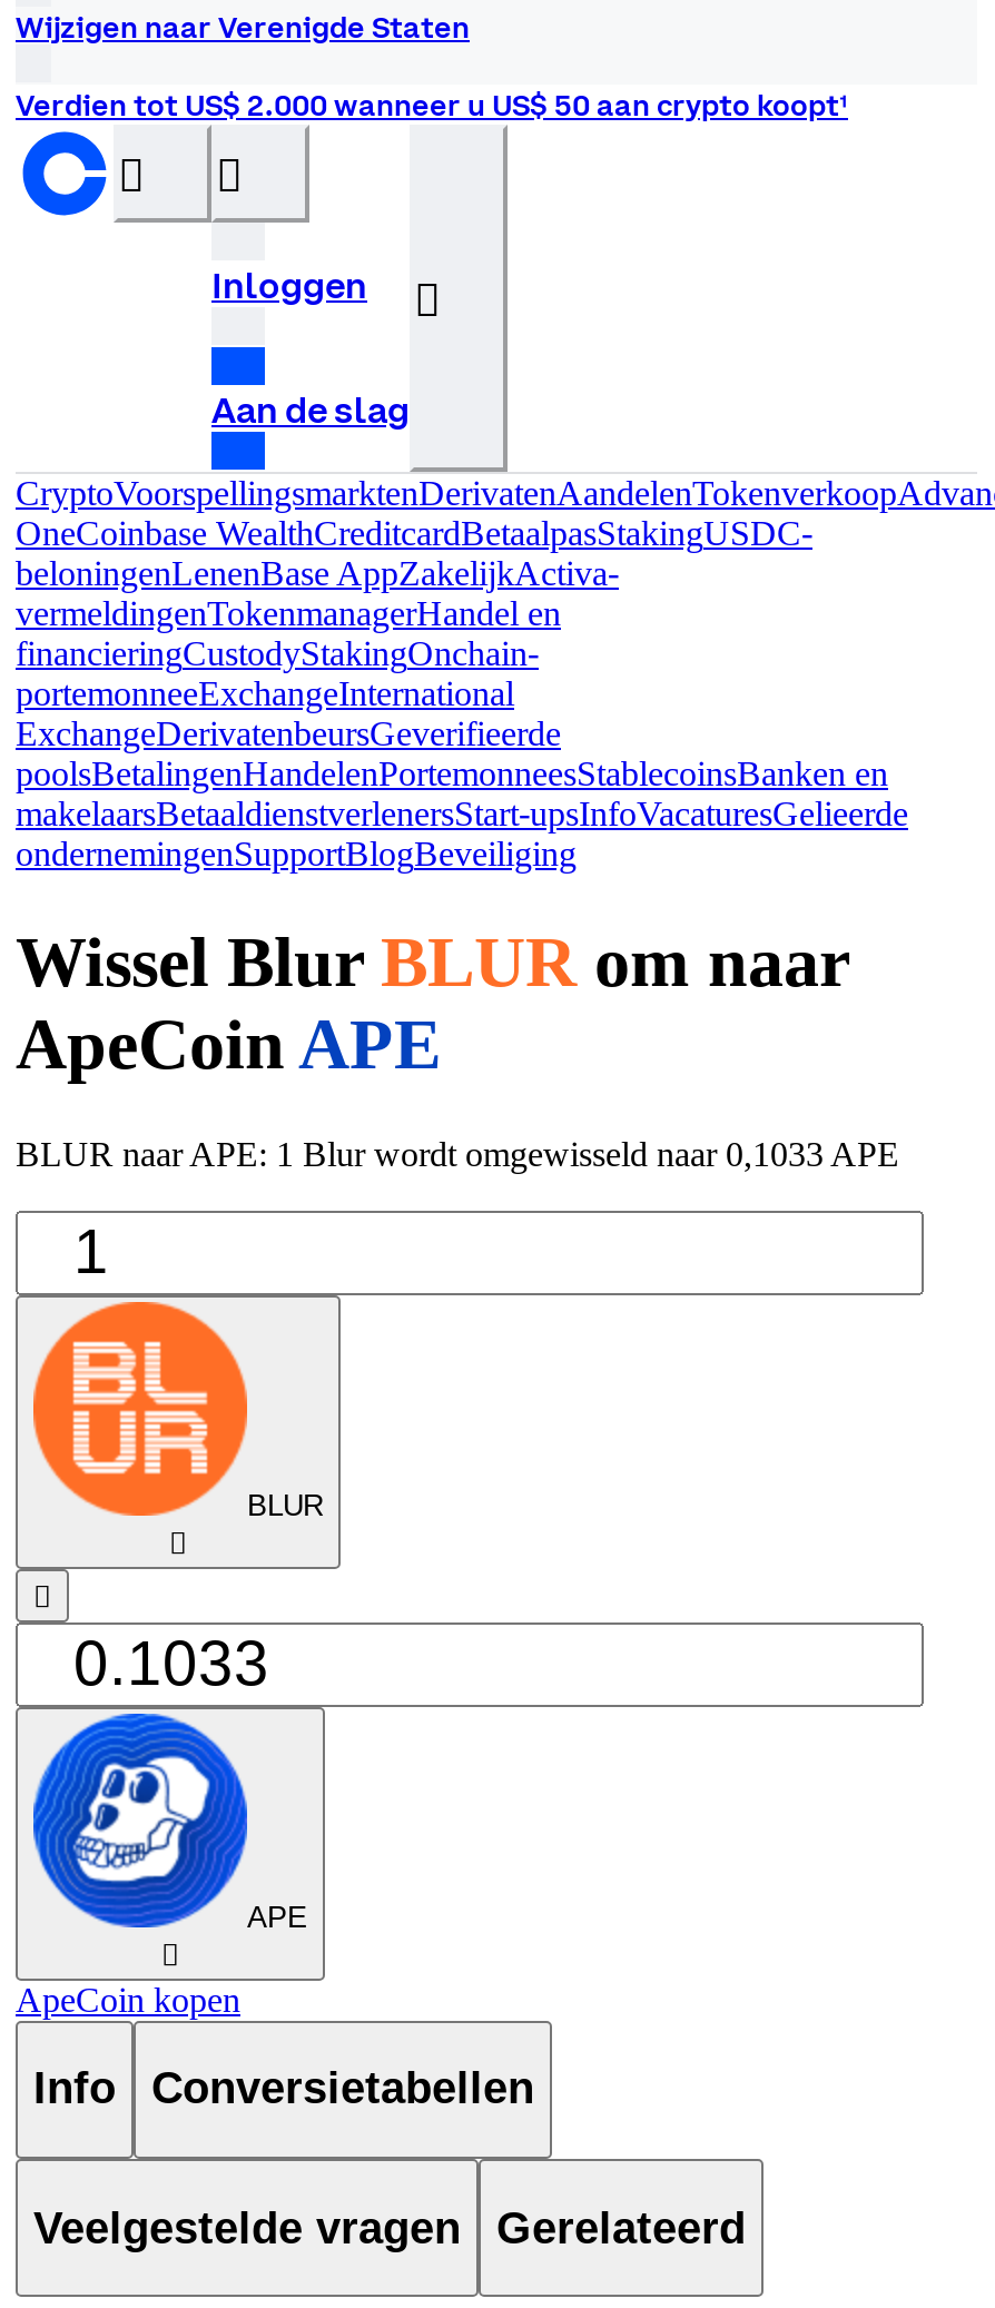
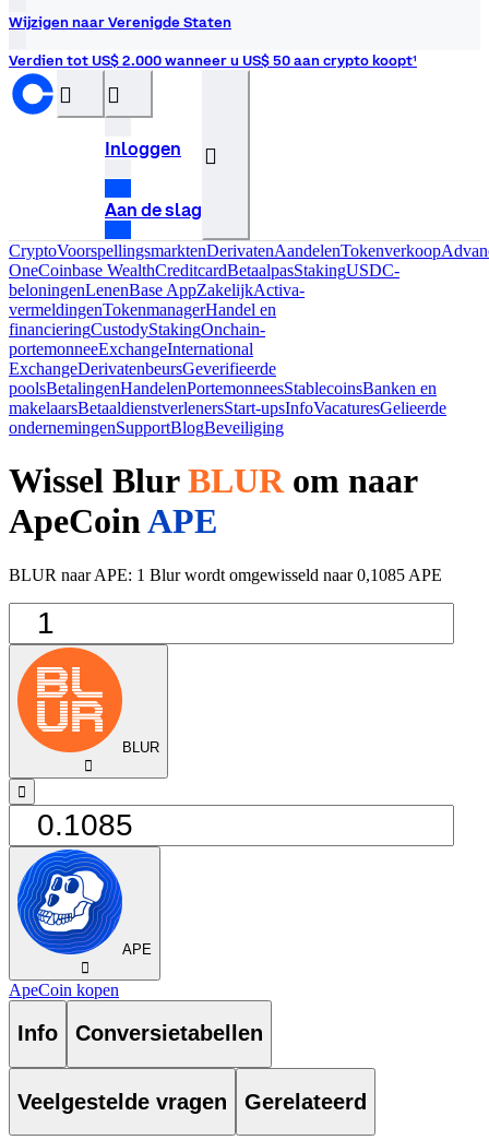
[16,1135,899,1173] BLUR naar APE: 1 Blur wordt omgewisseld naar 0,1033 APE -> [9,566,442,584] BLUR naar APE: 1 Blur wordt omgewisseld naar 0,1085 APE

